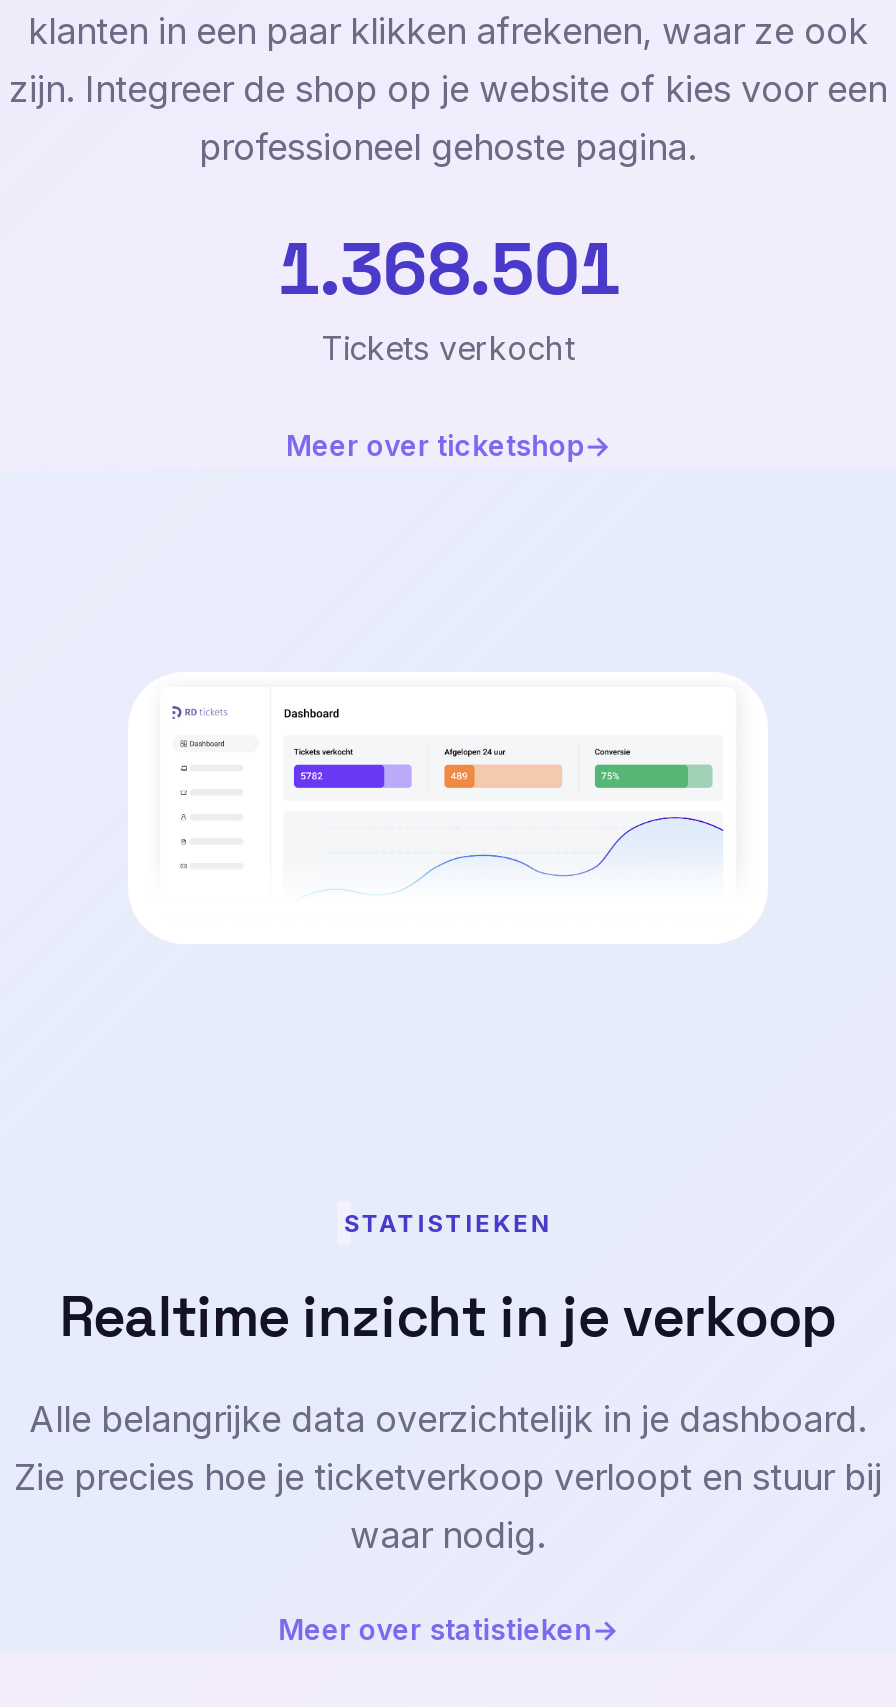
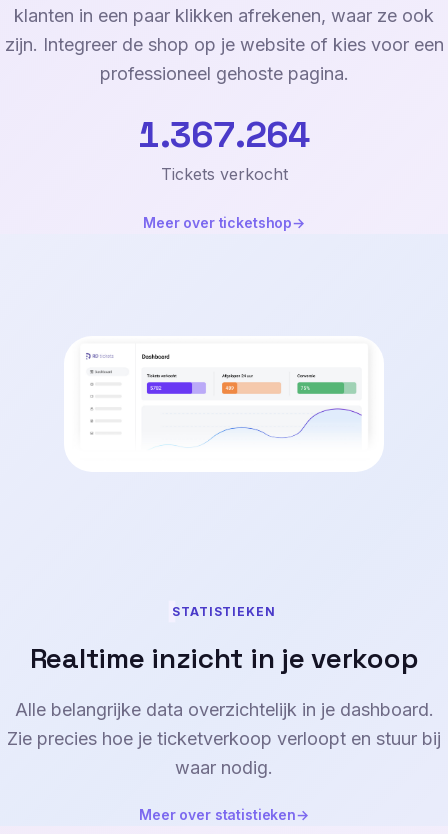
[276,224,620,316] 1.368.501 -> [138,112,310,158] 1.367.264

